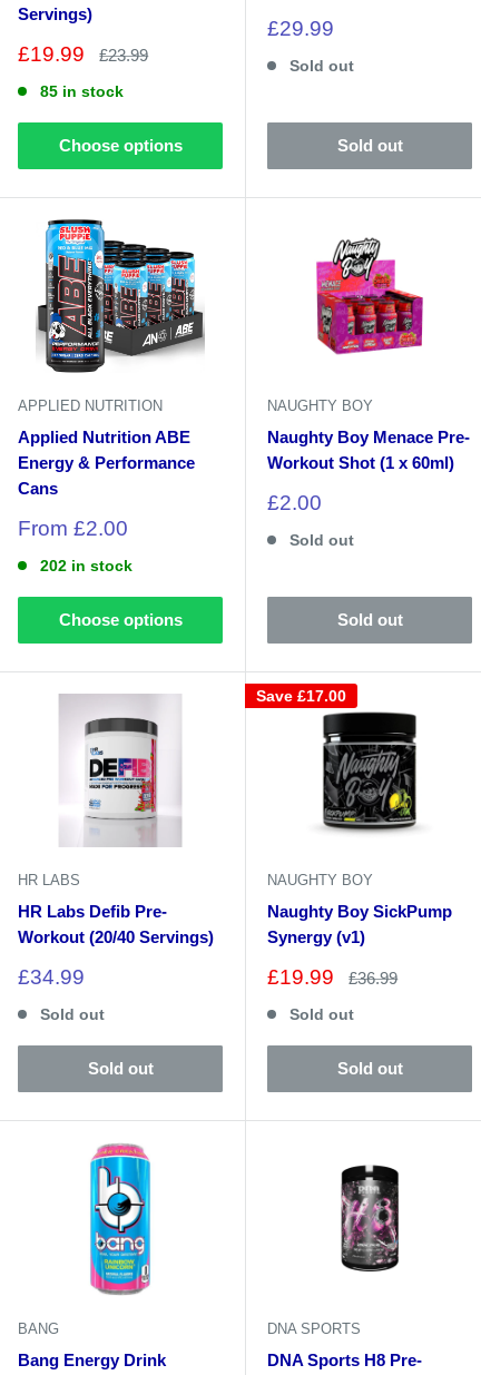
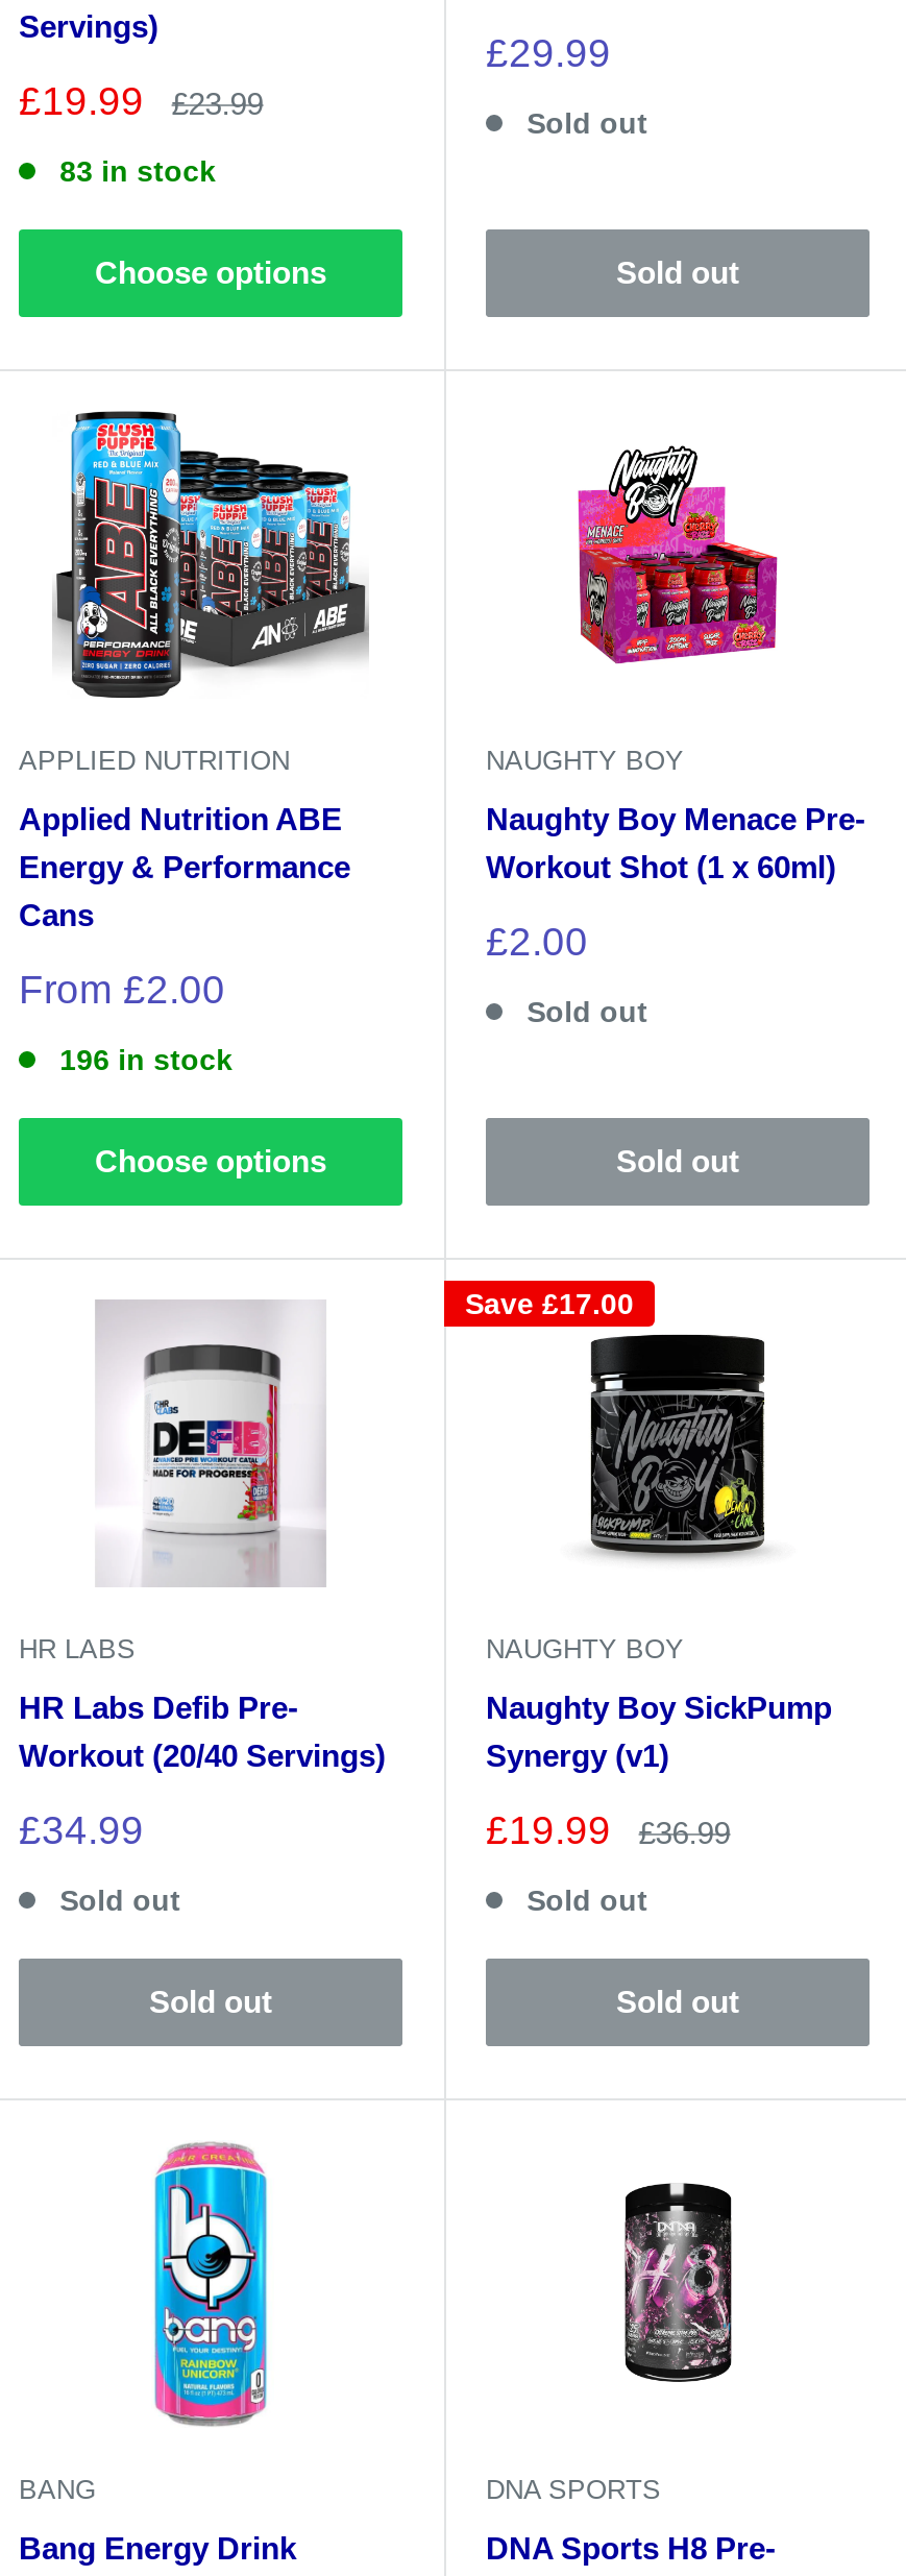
[40,82,123,100] 85 in stock -> [60,154,216,187] 83 in stock
[40,556,132,574] 202 in stock -> [60,1042,233,1076] 196 in stock

